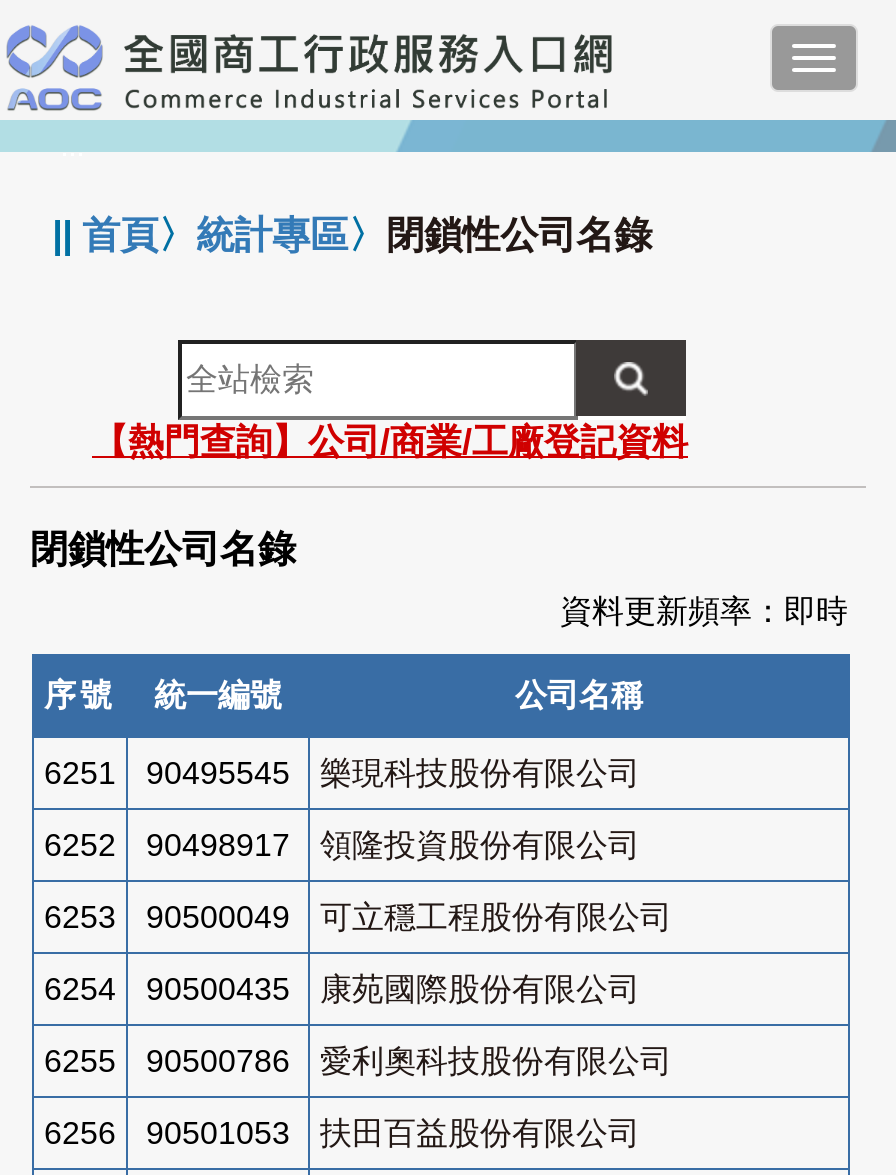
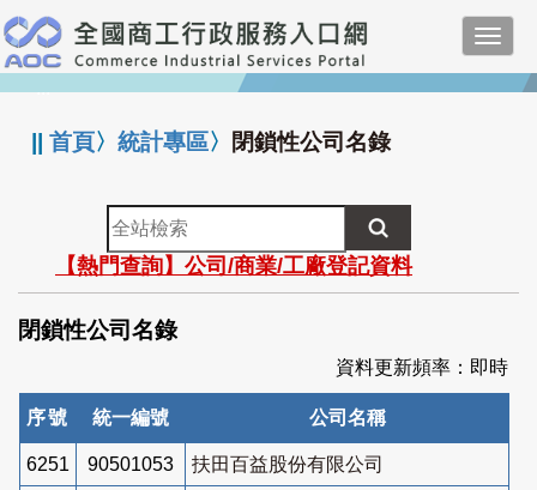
[44,756,672,1150] 90495545 | 樂現科技股份有限公司 | 6252 | 90498917 | 領隆投資股份有限公司 | 6253 | 90500049 | 可立穩工程股份有限公司 | 6254 | 90500435 | 康苑國際股份有限公司 | 6255 | 90500786 | 愛利奧科技股份有限公司 | 6256 -> none

